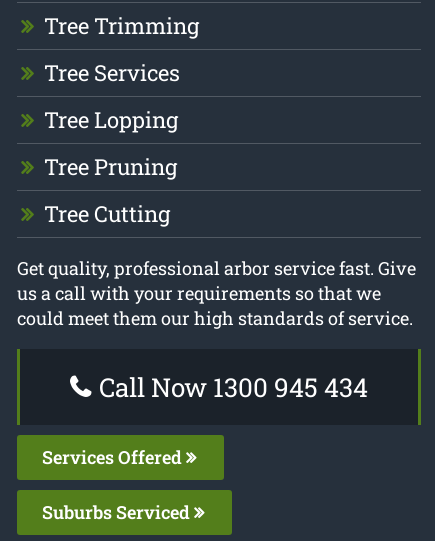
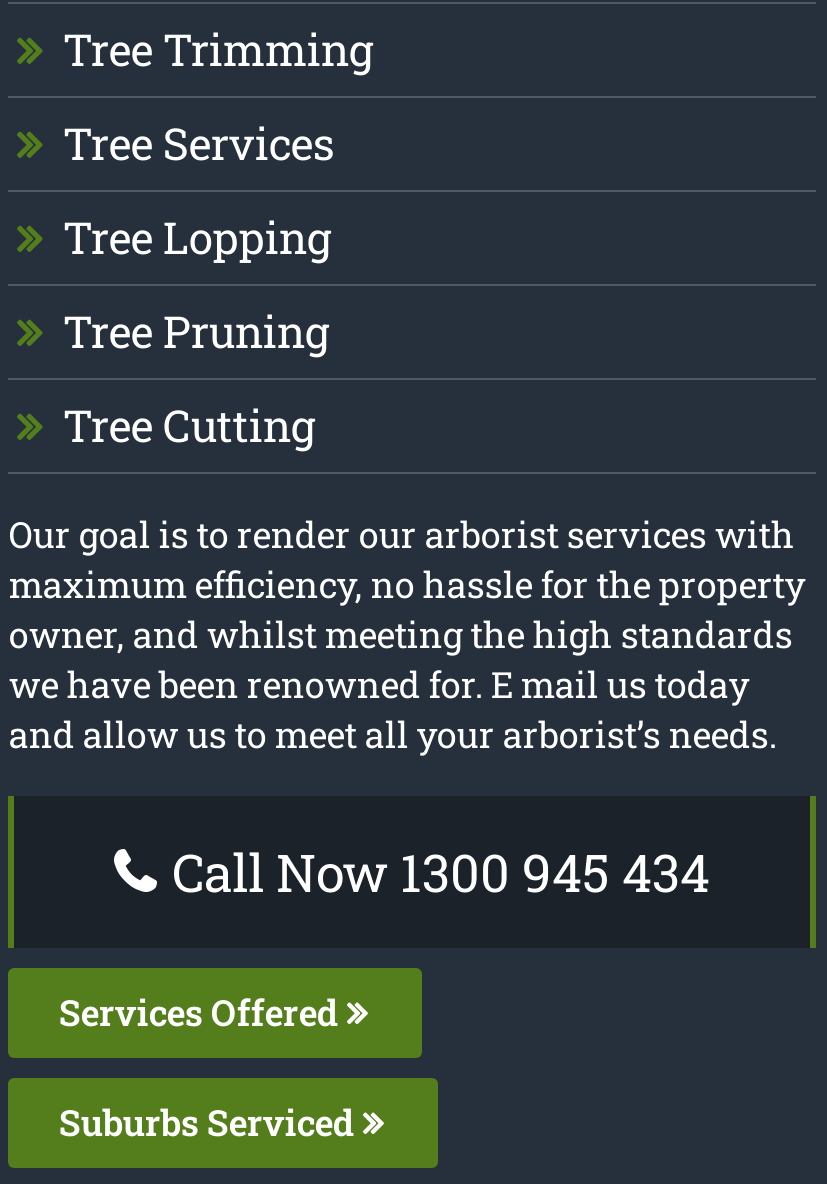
[17,256,416,330] Get quality, professional arbor service fast. Give | us a call with your requirements so that we | could meet them our high standards of service. -> [9,511,805,759] Our goal is to render our arborist services with | maximum efficiency, no hassle for the property | owner, and whilst meeting the high standards | we have been renowned for. E mail us today | and allow us to meet all your arborist’s needs.

